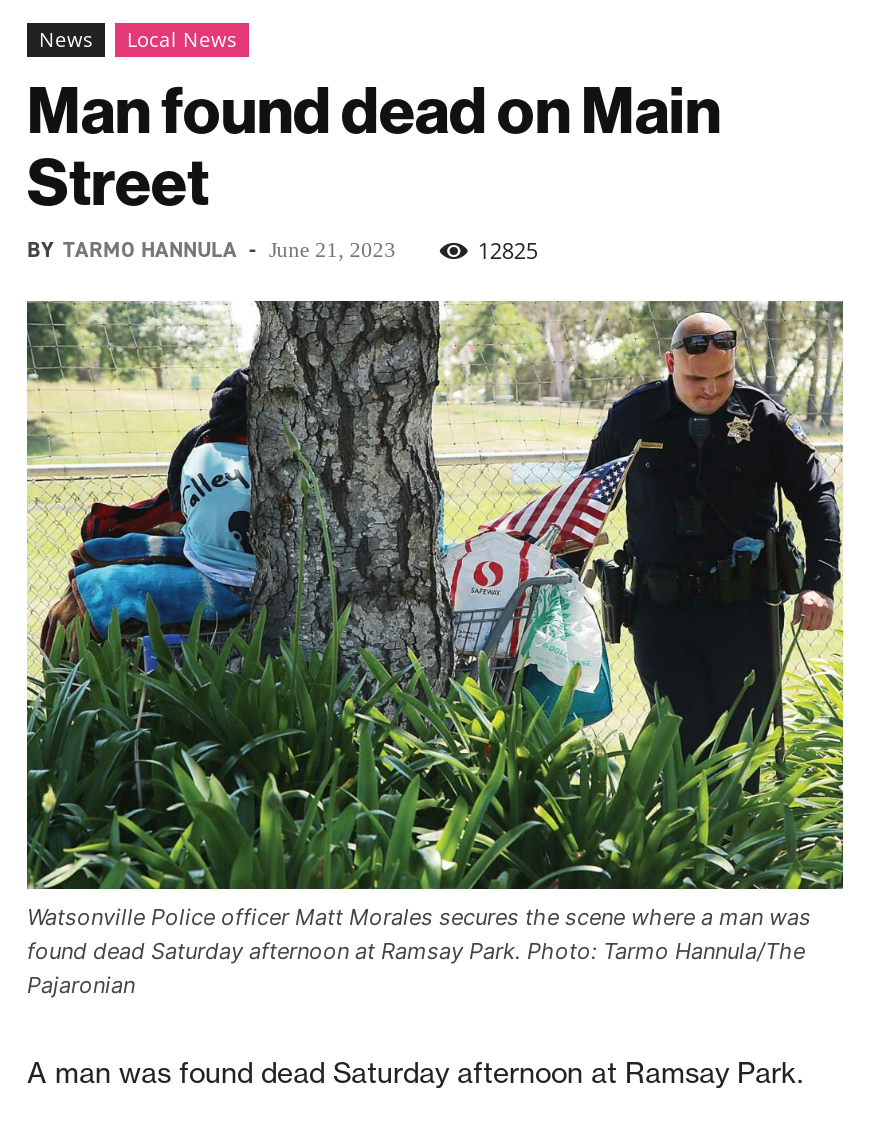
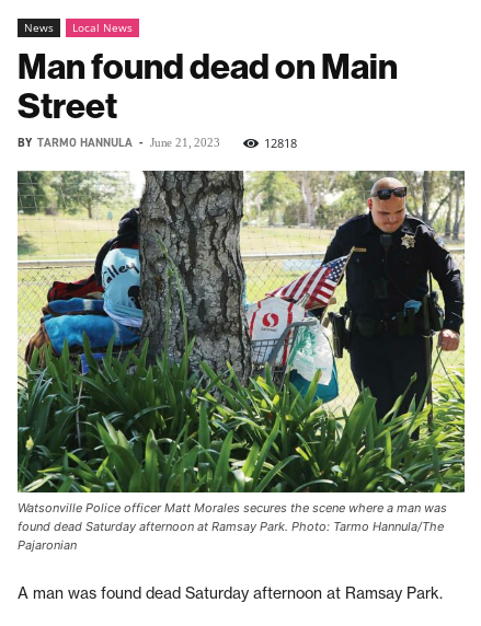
[478,235,538,265] 12825 -> [264,135,297,151] 12818

